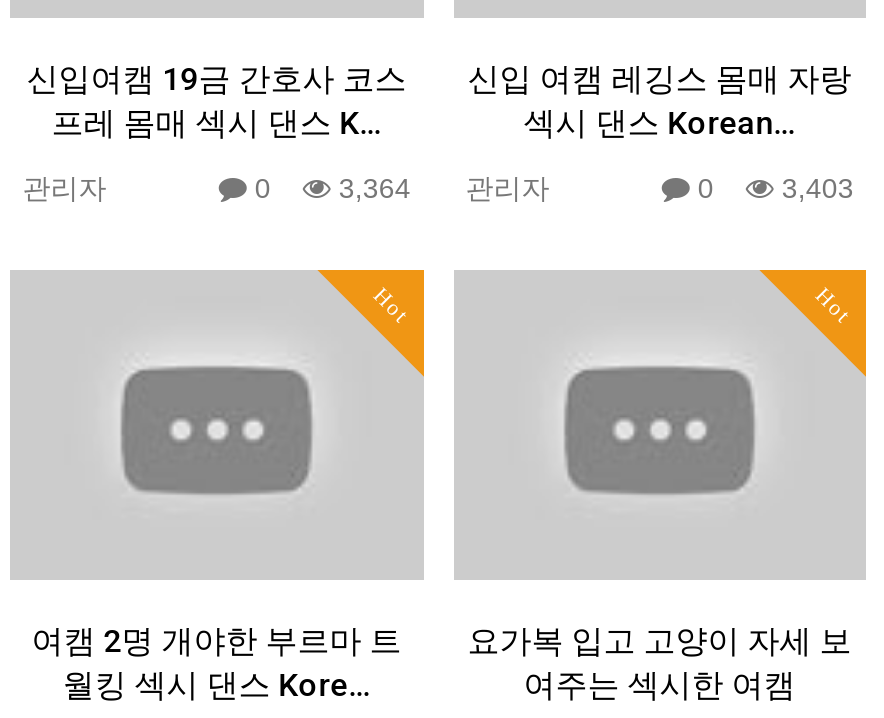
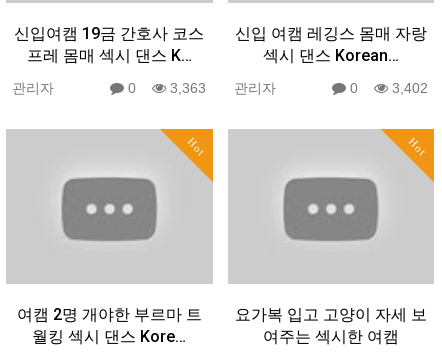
[247,171,549,203] 0 3,364 관리자 -> [124,80,276,96] 0 3,363 관리자
[690,171,854,203] 0 3,403 -> [346,80,428,96] 0 3,402

